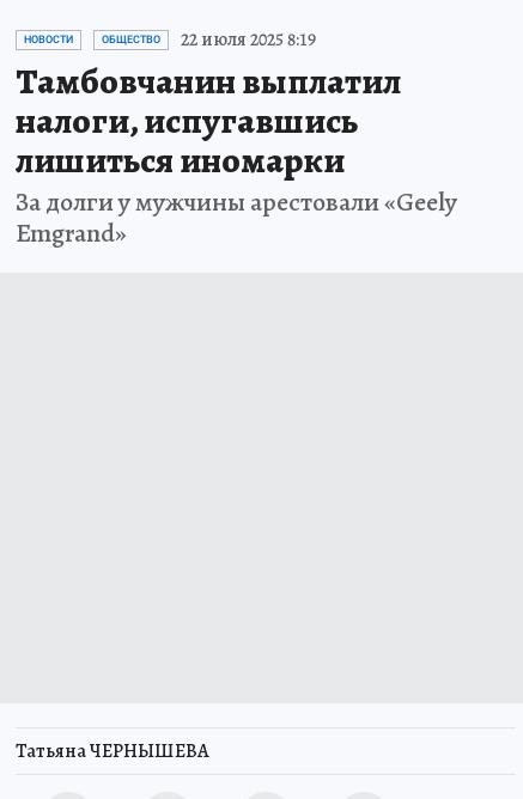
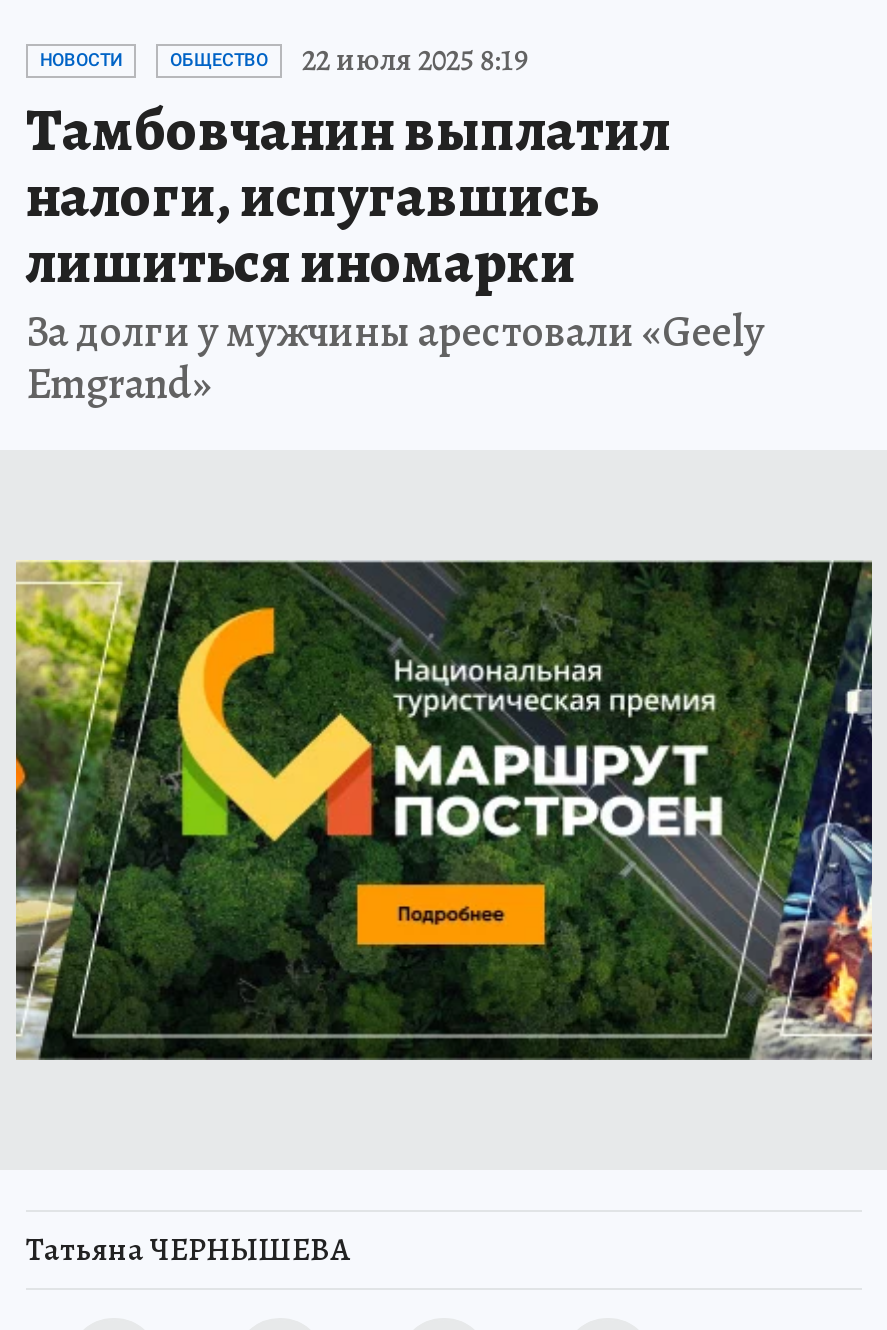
none -> [14,558,874,1062] [image]

